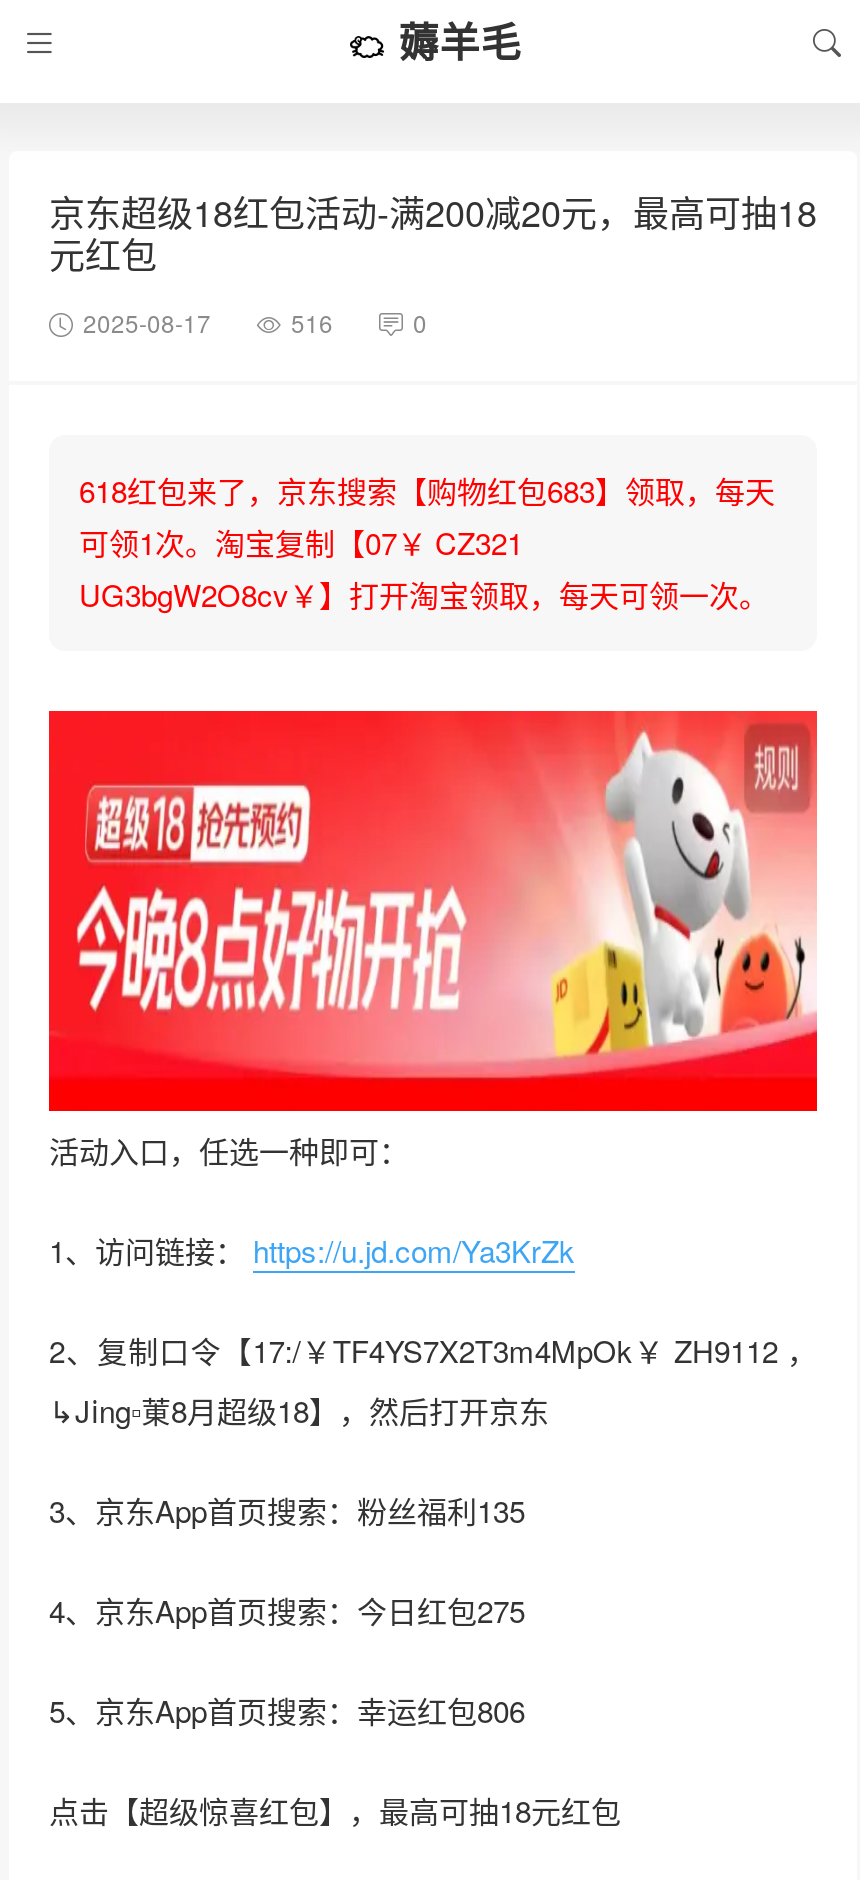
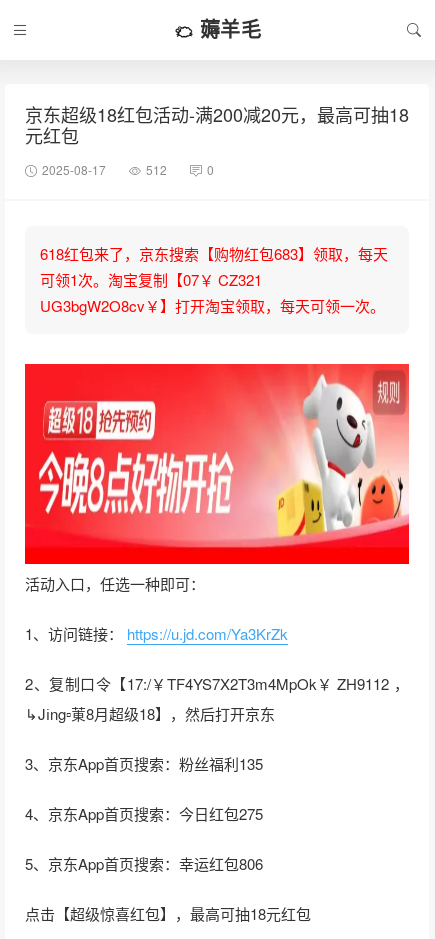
[291,305,333,339] 516 -> [146,161,167,178] 512

